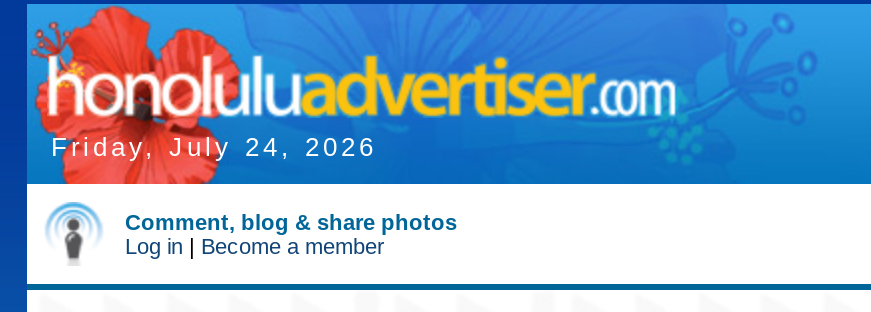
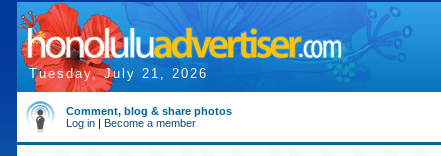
[51,132,377,162] Friday, July 24, 2026 -> [29,66,208,81] Tuesday, July 21, 2026

